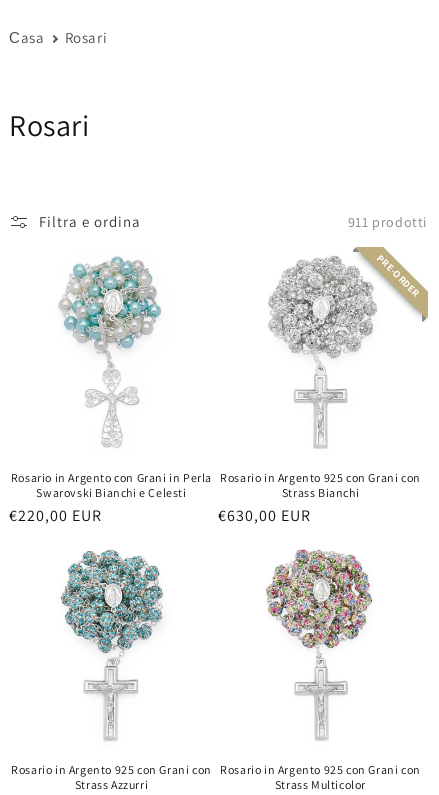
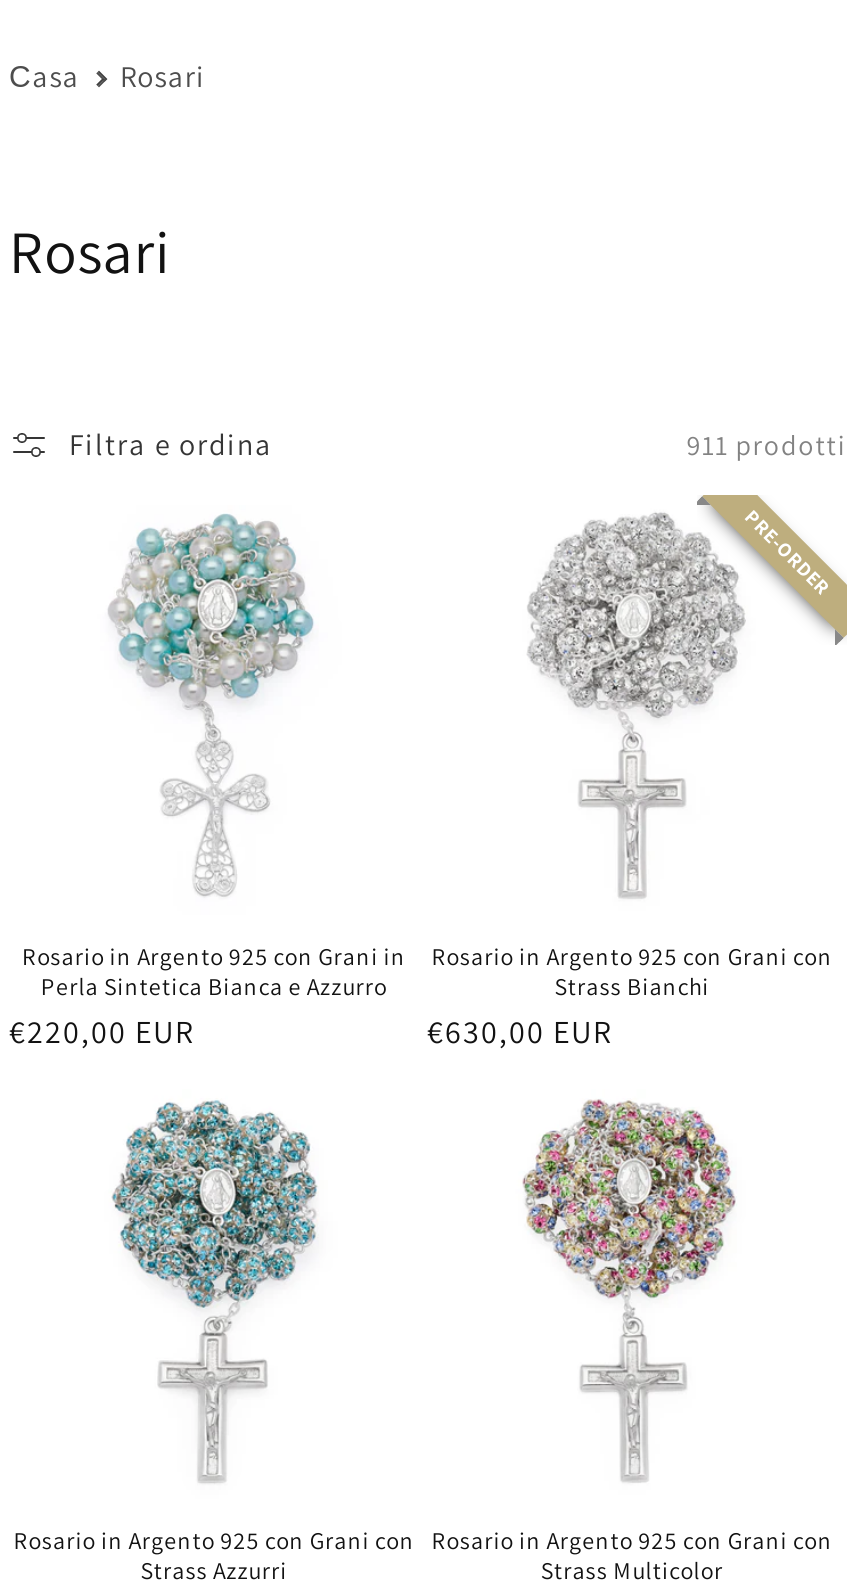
[11,470,212,500] Rosario in Argento con Grani in Perla | Swarovski Bianchi e Celesti -> [22,941,406,1001] Rosario in Argento 925 con Grani in | Perla Sintetica Bianca e Azzurro

